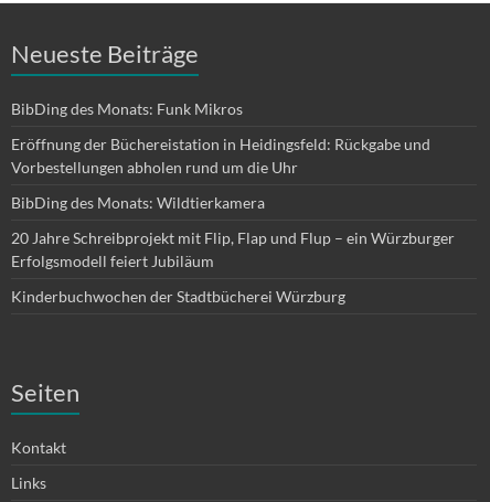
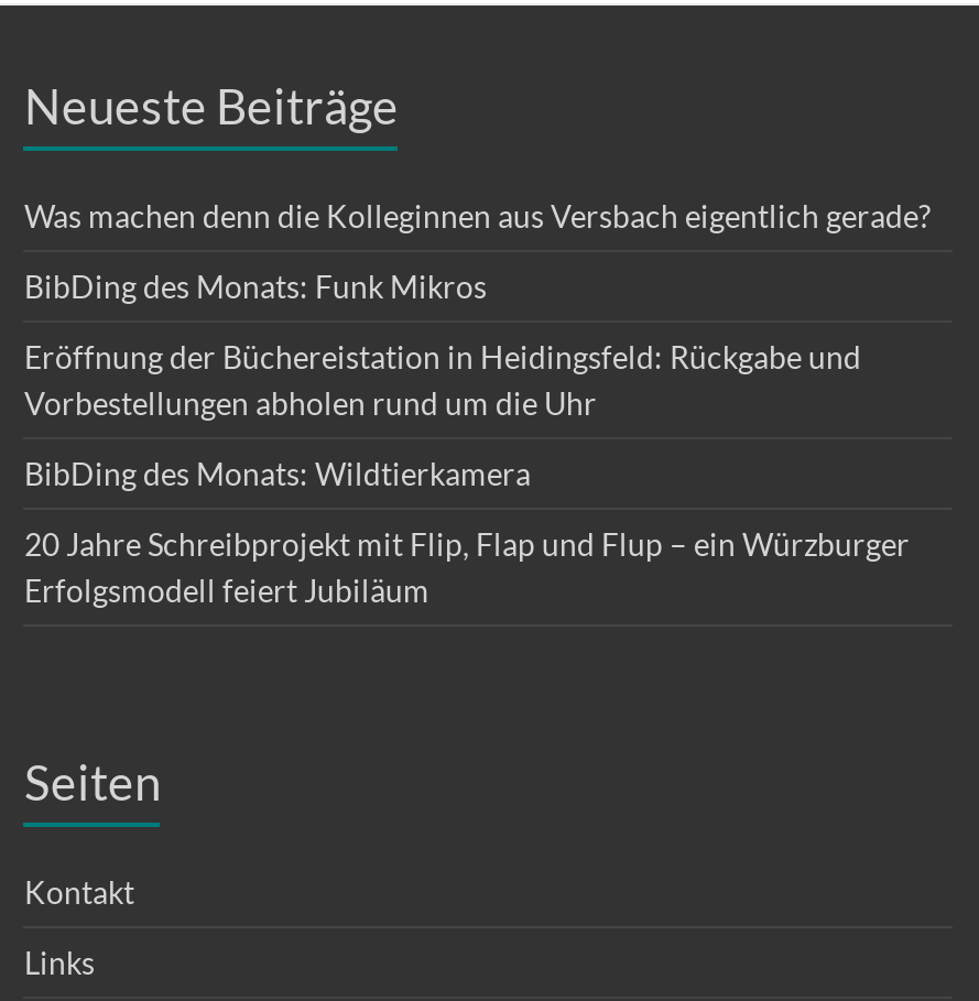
none -> [24,197,931,235] Was machen denn die Kolleginnen aus Versbach eigentlich gerade?
moved [11,99,455,270] -> [24,268,909,609]: BibDing des Monats: Funk Mikros | Eröffnung der Büchereistation in Heidingsfeld: Rückgabe und | Vorbestellungen abholen rund um die Uhr | BibDing des Monats: Wildtierkamera | 20 Jahre Schreibprojekt mit Flip, Flap und Flup – ein Würzburger | Erfolgsmodell feiert Jubiläum
[11,287,346,306] Kinderbuchwochen der Stadtbücherei Würzburg -> none

